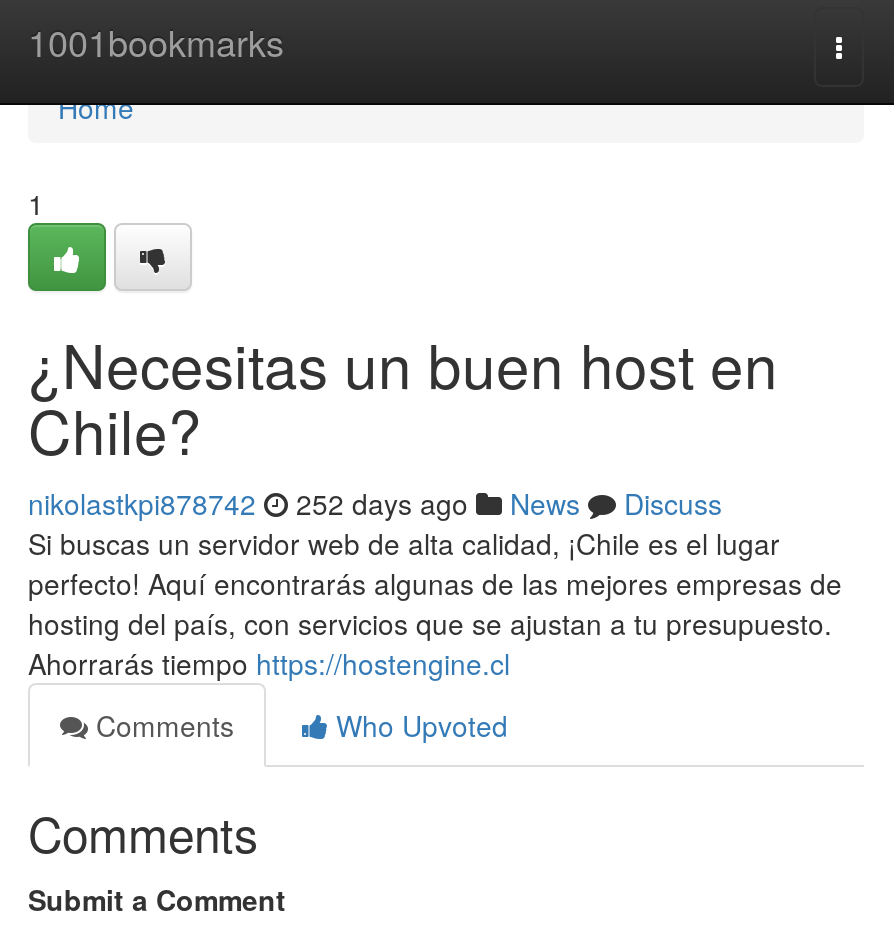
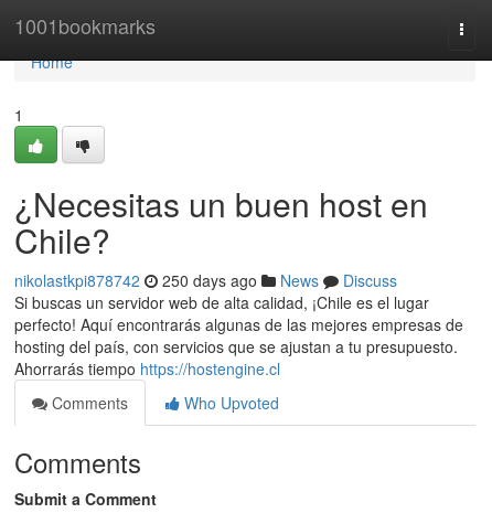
[28,483,722,523] nikolastkpi878742 252 days ago News Discuss -> [14,269,397,291] nikolastkpi878742 250 days ago News Discuss

